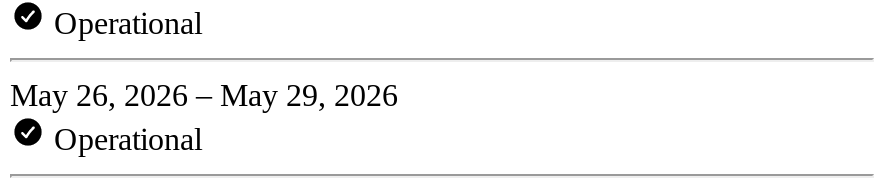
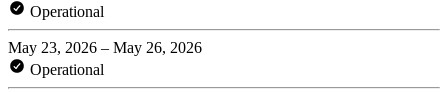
[10,78,398,112] May 26, 2026 – May 29, 2026 -> [8,39,202,56] May 23, 2026 – May 26, 2026

